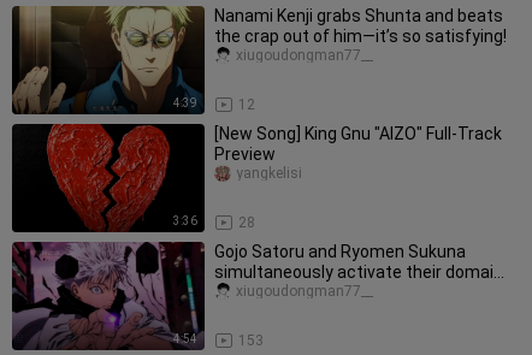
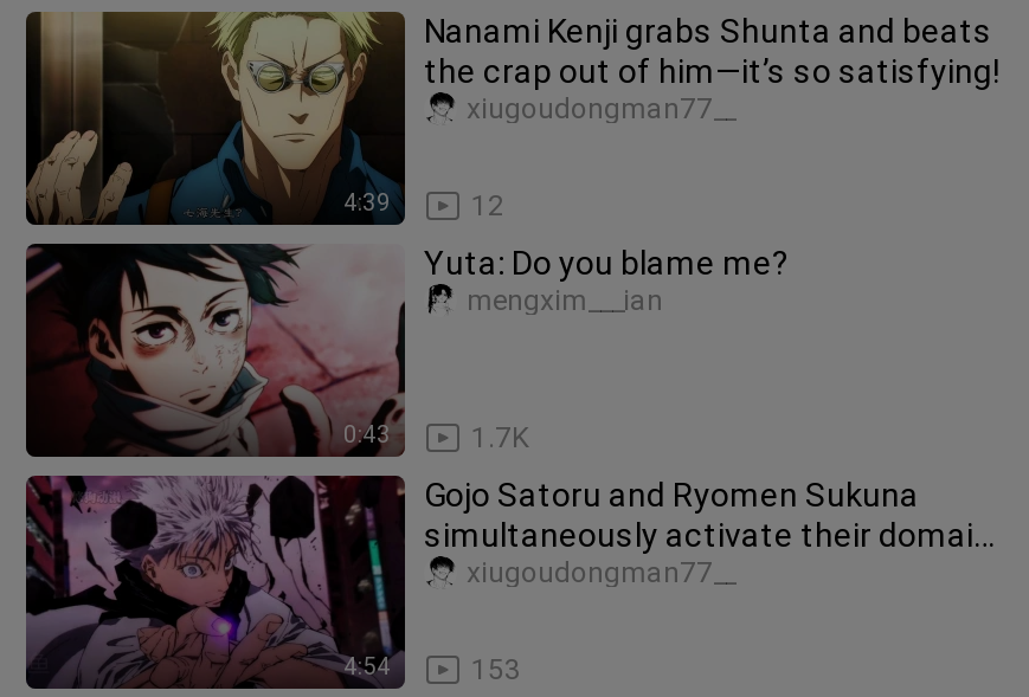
[12,123,206,232] [image] | 3:36 -> [24,241,405,457] [image] | 0:43
[214,124,502,164] [New Song] King Gnu "AIZO" Full-Track | Preview -> [424,244,789,282] Yuta: Do you blame me?
[236,165,302,182] yangkelisi -> [467,284,663,317] mengxim___ian
[238,214,255,231] 28 -> [471,421,528,454] 1.7K

